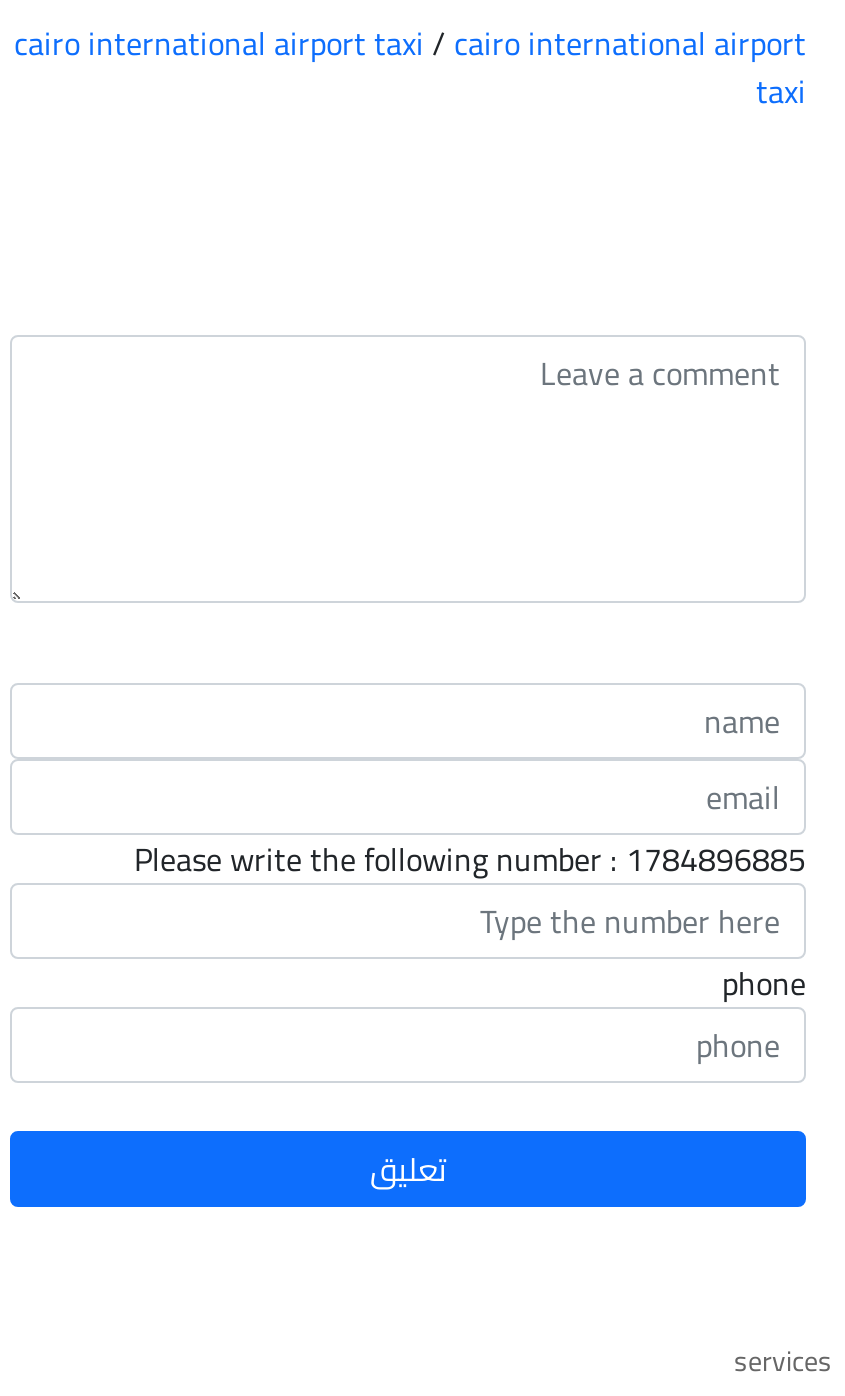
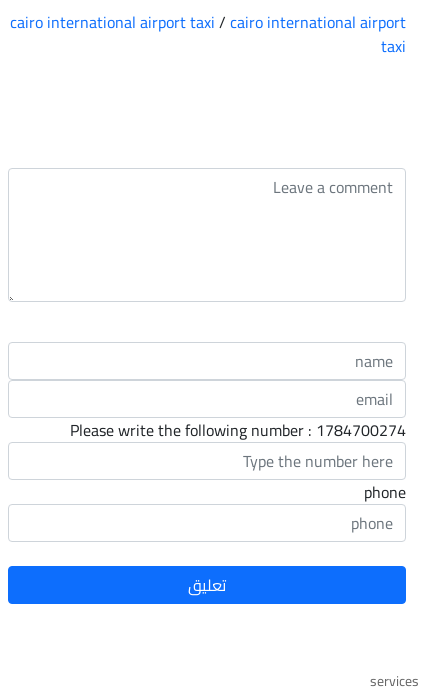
[134,829,806,889] Please write the following number : 1784896885 -> [70,415,406,445] Please write the following number : 1784700274

